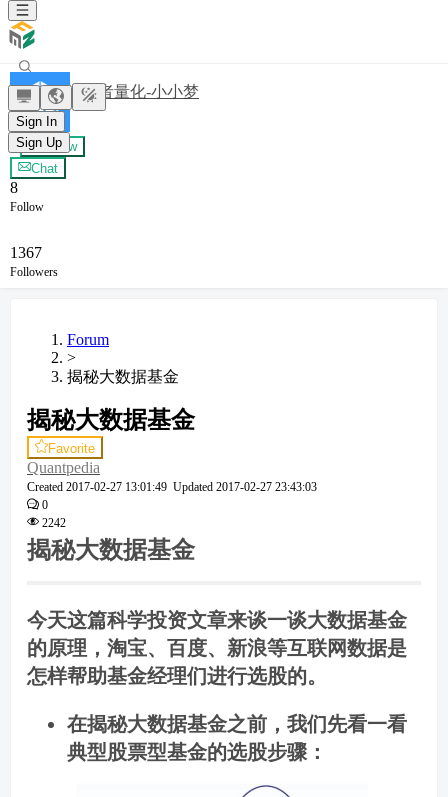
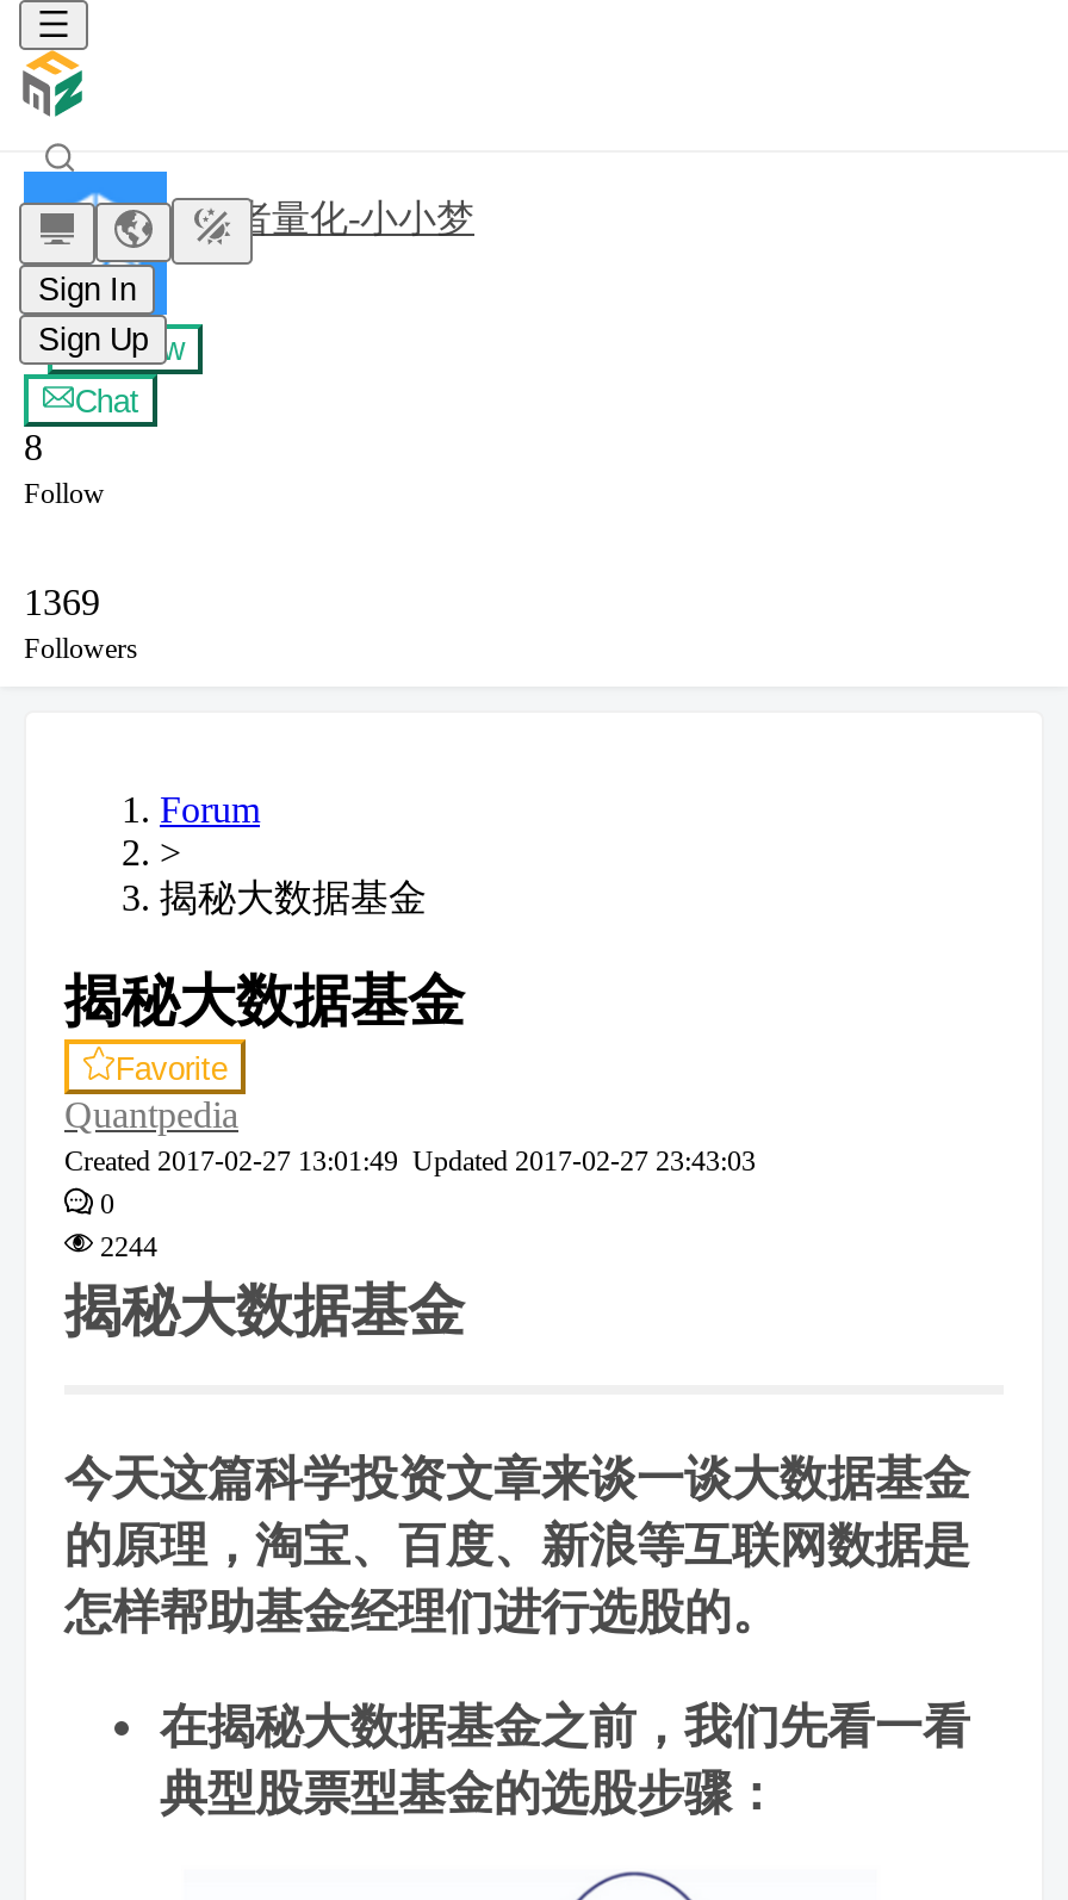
[10,244,42,261] 1367 -> [24,582,100,623] 1369
[42,516,66,530] 2242 -> [100,1229,157,1263] 2244

